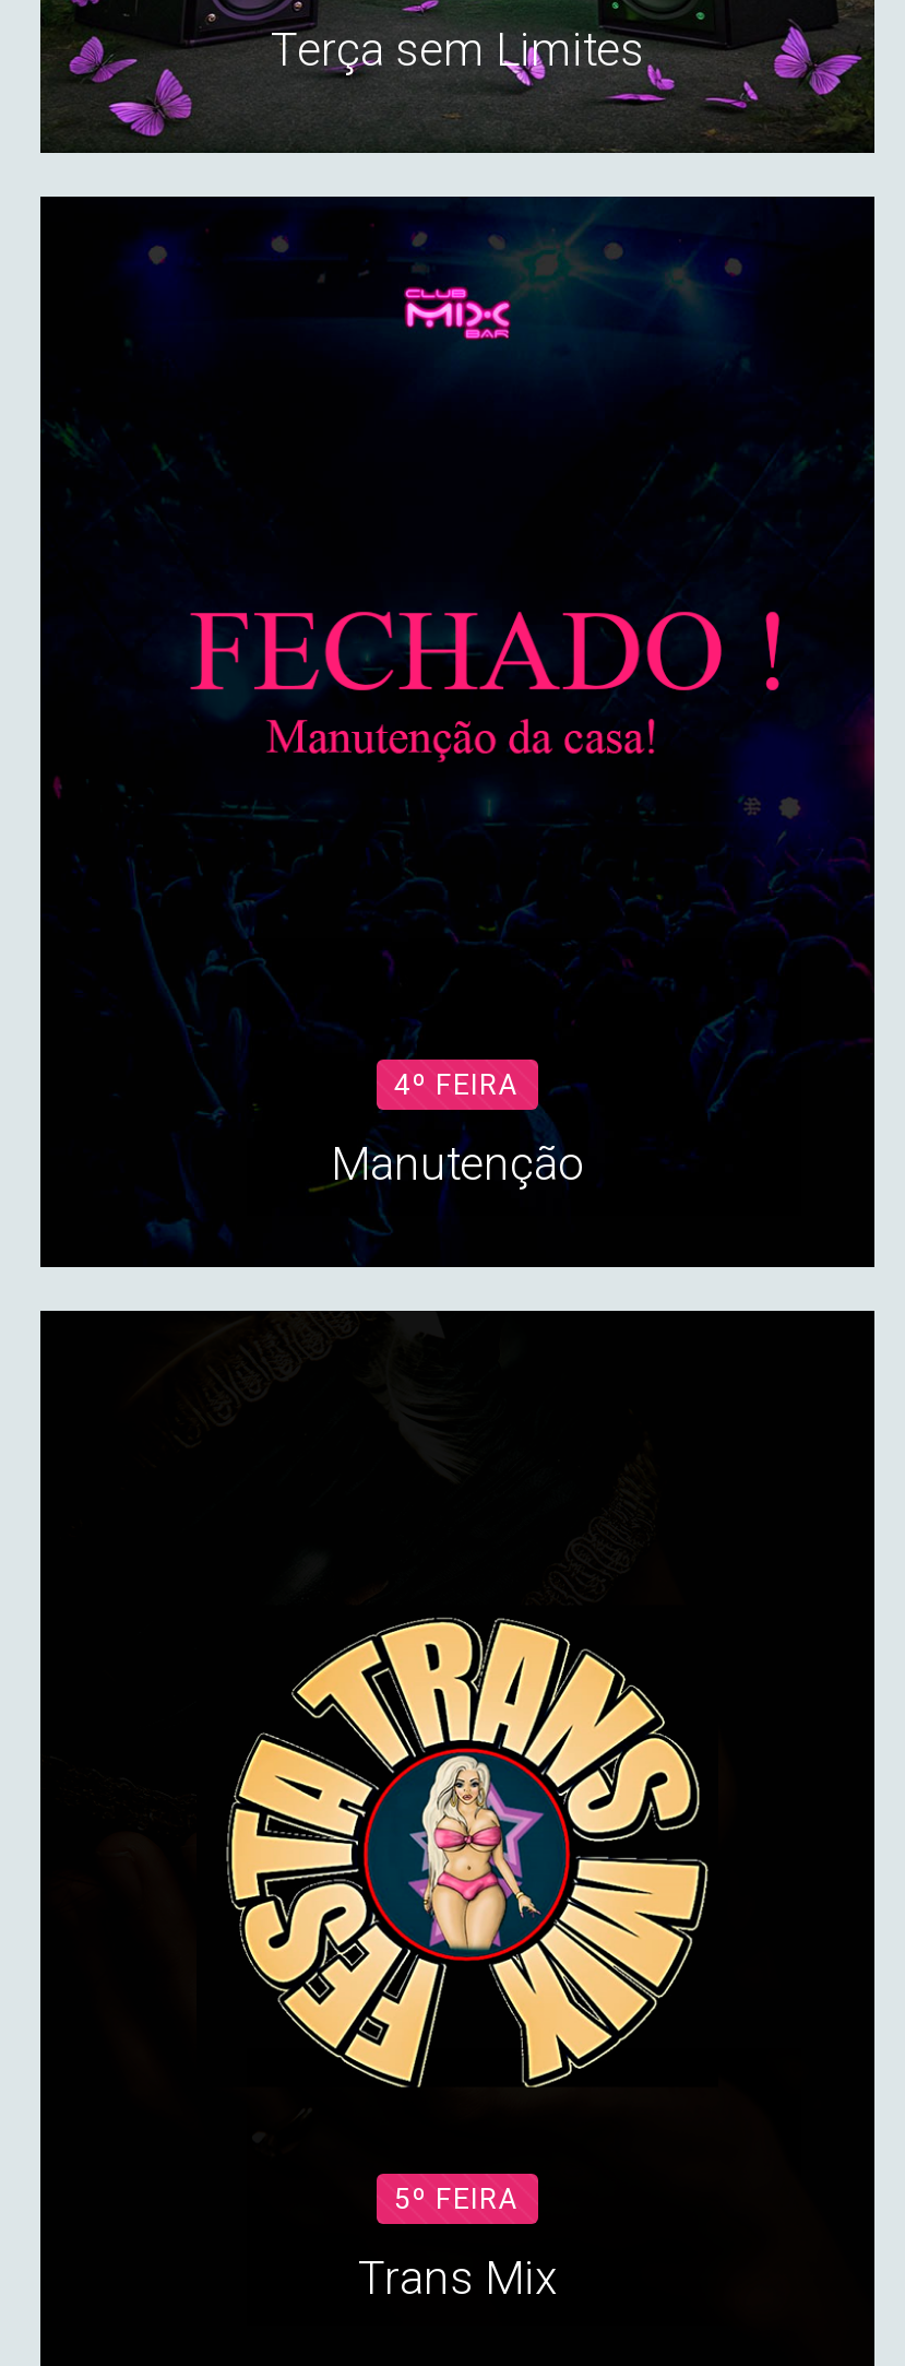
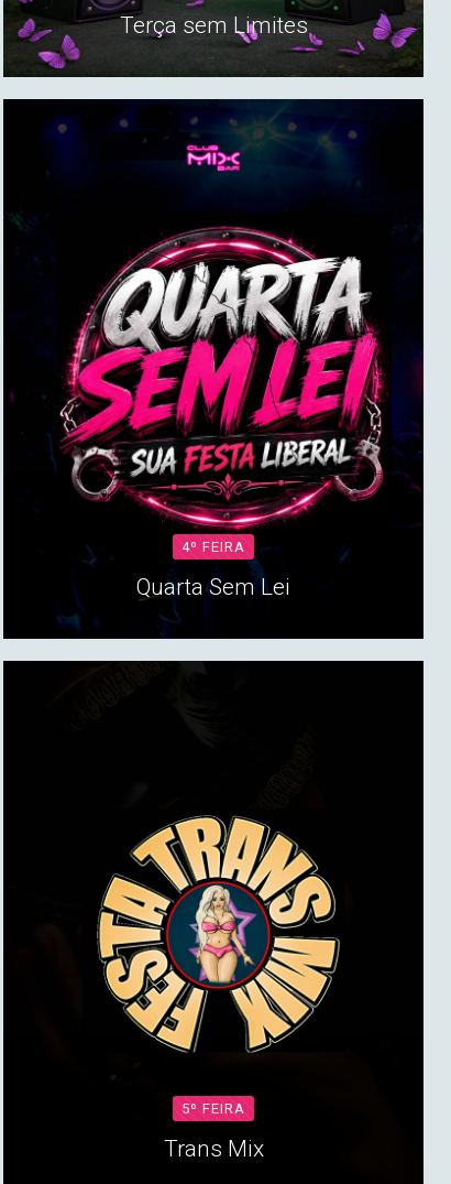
[150,448,809,1191] [image] | Manutenção -> [58,225,392,600] [image] | Quarta Sem Lei

